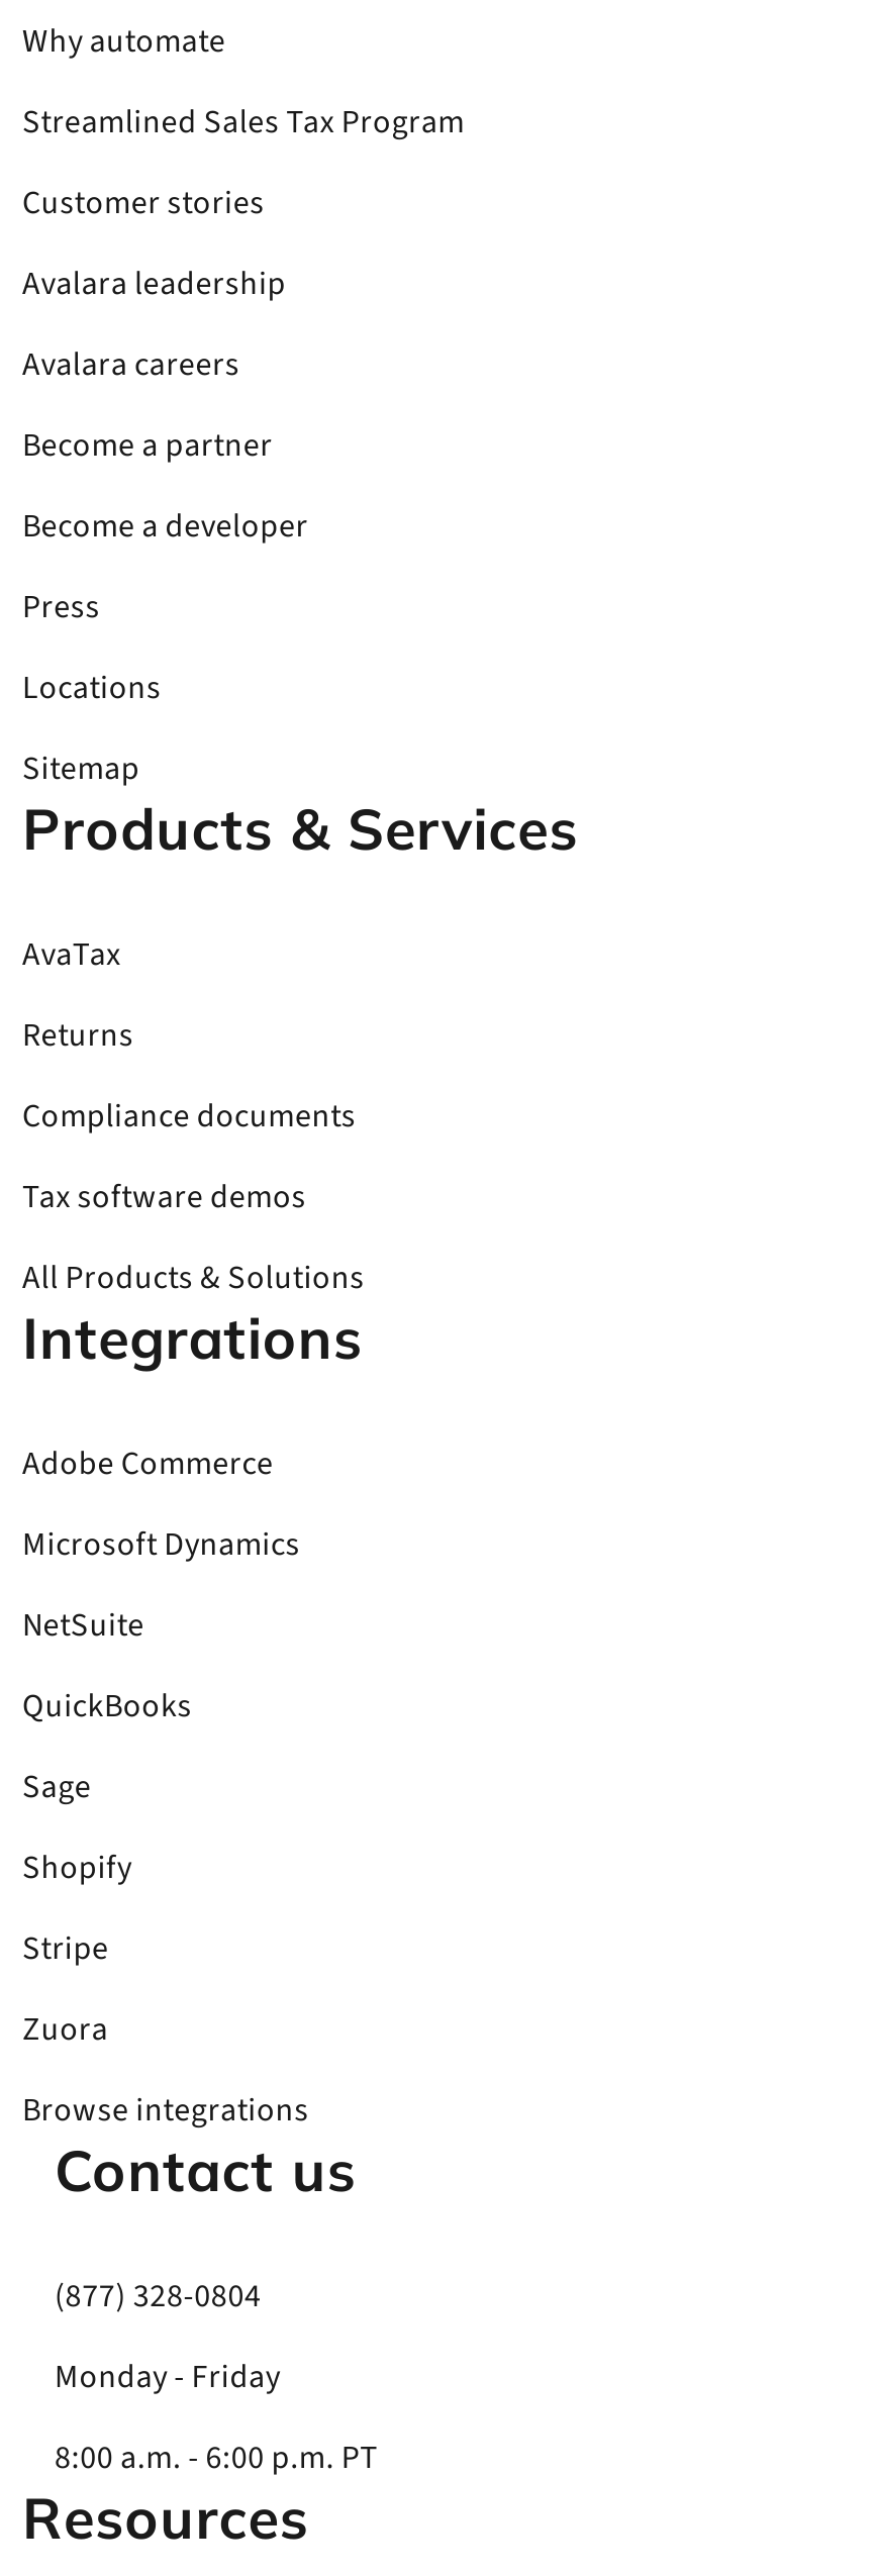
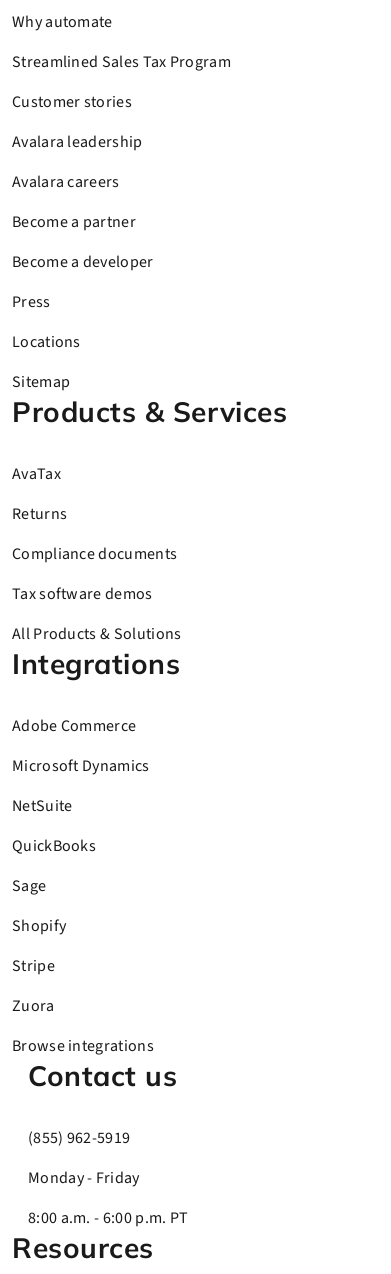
[55,2274,261,2318] (877) 328-0804 -> [28,1127,130,1149] (855) 962-5919

